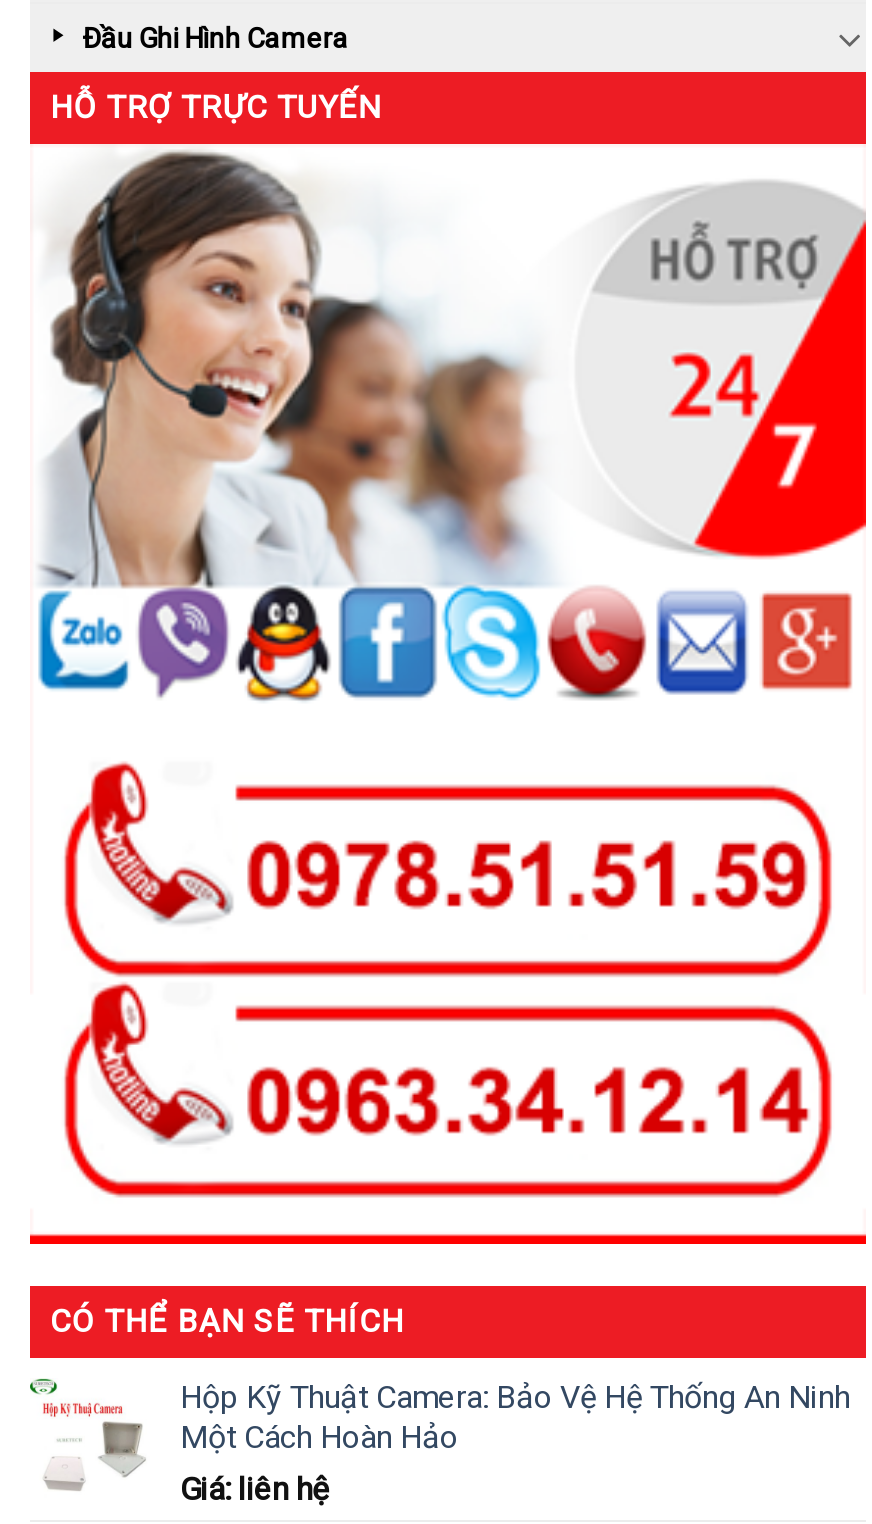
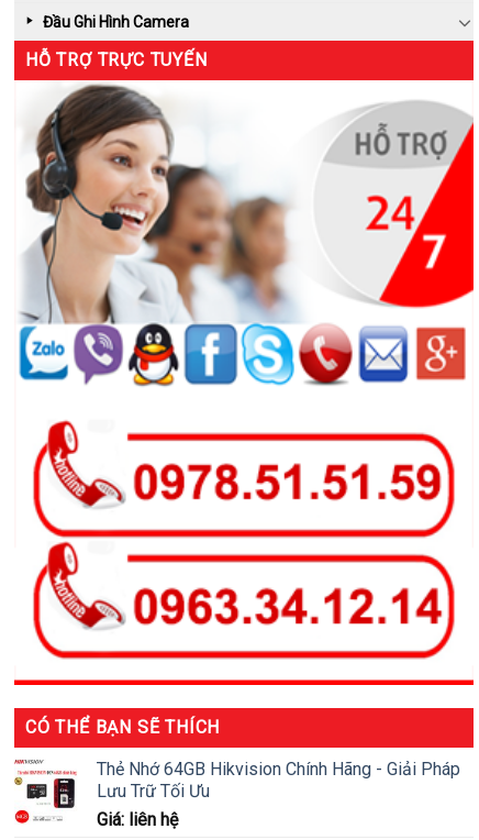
[28,1378,850,1496] [image] | Hộp Kỹ Thuật Camera: Bảo Vệ Hệ Thống An Ninh | Một Cách Hoàn Hảo -> [13,759,460,825] [image] | Thẻ Nhớ 64GB Hikvision Chính Hãng - Giải Pháp | Lưu Trữ Tối Ưu

